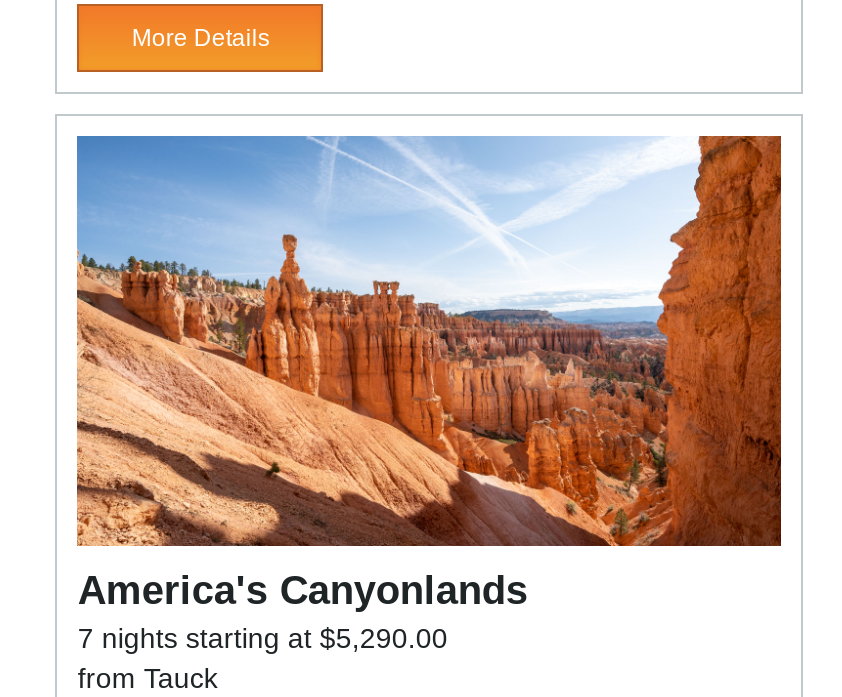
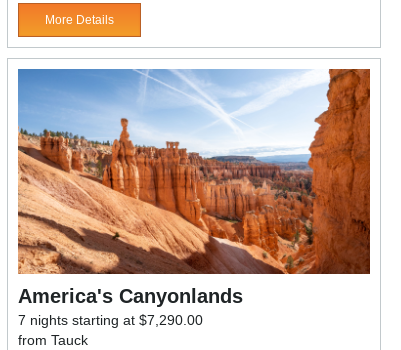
[78,621,448,653] 7 nights starting at $5,290.00 -> [18,312,203,328] 7 nights starting at $7,290.00

